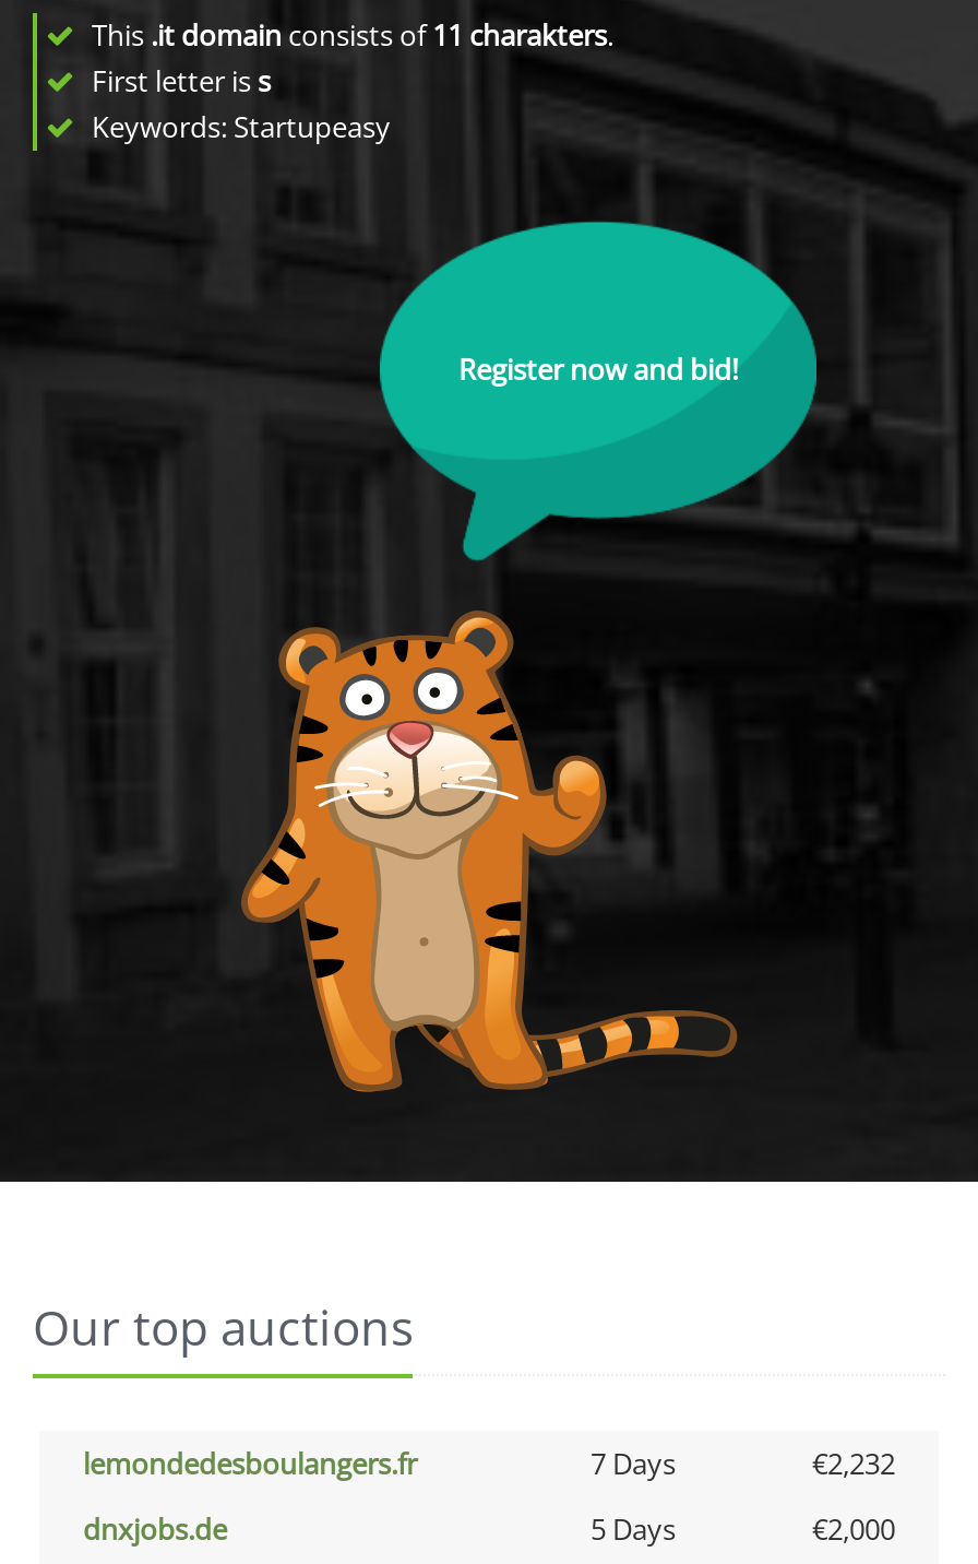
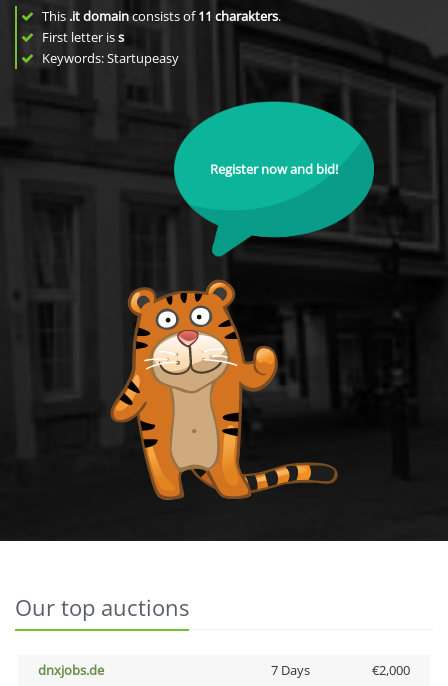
[83,1444,895,1483] lemondedesboulangers.fr | 7 Days | €2,232 -> none
[591,1509,676,1549] 5 Days -> [270,661,309,679] 7 Days

